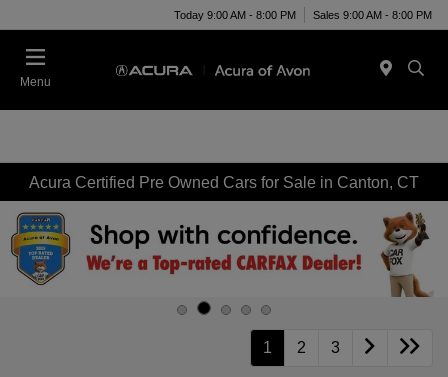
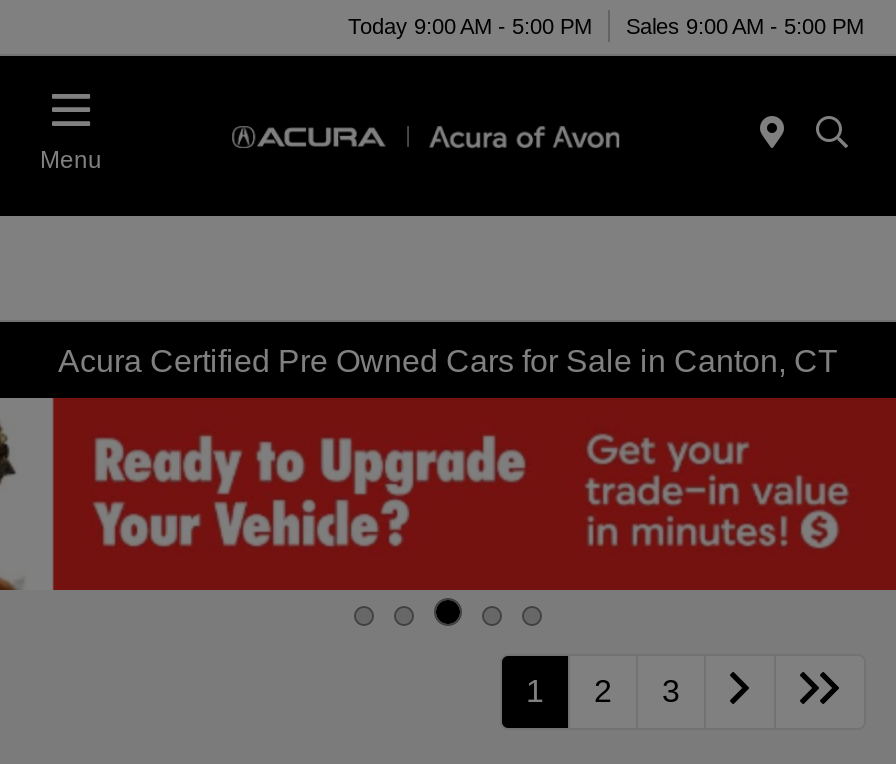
[174,8,296,20] Today 9:00 AM - 8:00 PM -> [348,13,592,37] Today 9:00 AM - 5:00 PM
[313,8,432,20] Sales 9:00 AM - 8:00 PM -> [626,13,864,37] Sales 9:00 AM - 5:00 PM
[3,200,445,315] [image] -> [6,396,890,626] [image]

